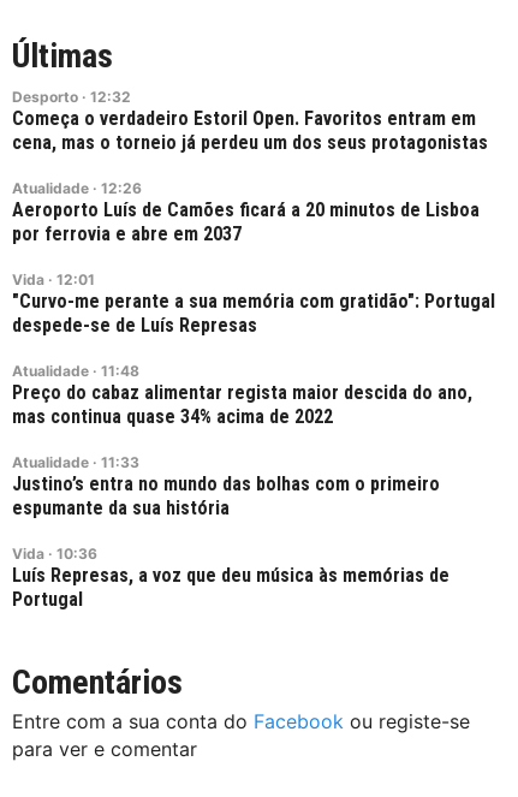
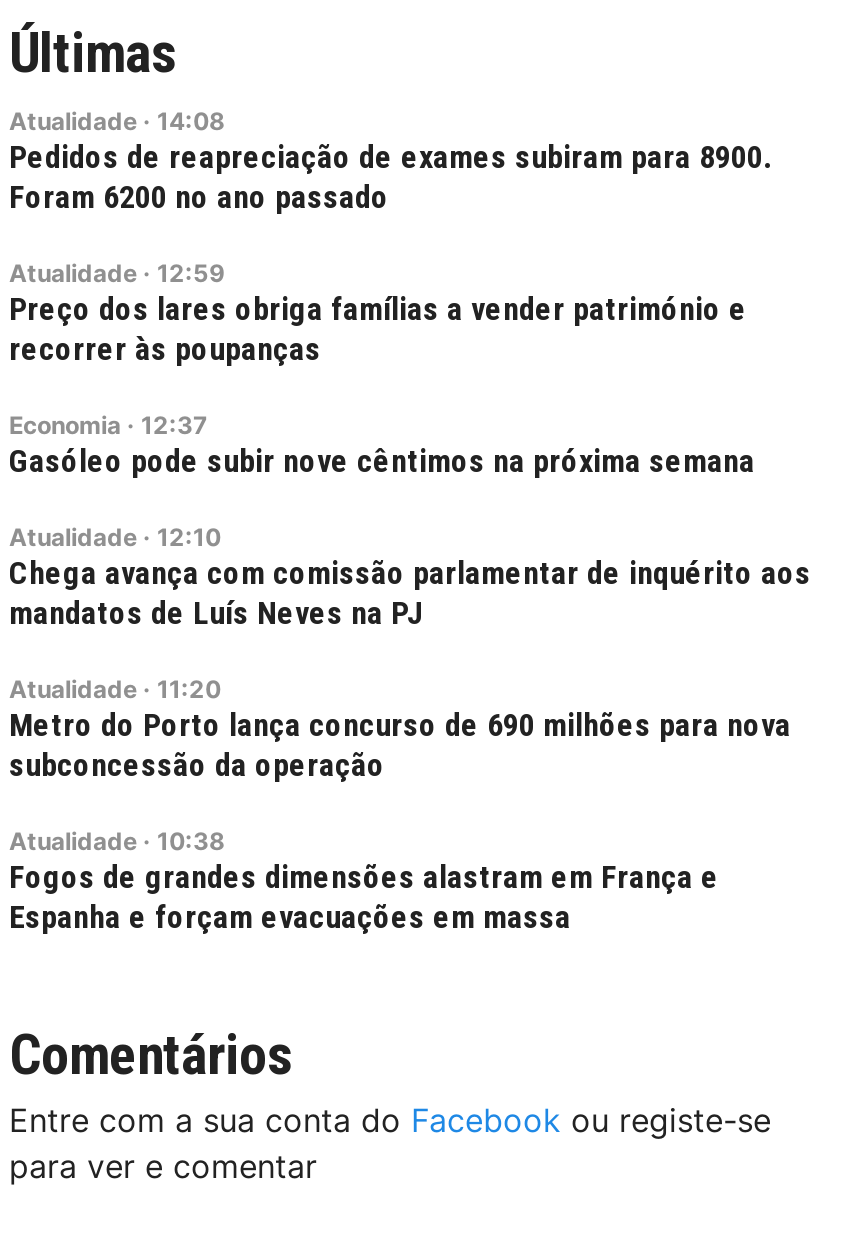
[12,87,488,154] Desporto · 12:32 | Começa o verdadeiro Estoril Open. Favoritos entram em | cena, mas o torneio já perdeu um dos seus protagonistas -> [9,105,771,215] Atualidade · 14:08 | Pedidos de reapreciação de exames subiram para 8900. | Foram 6200 no ano passado
[12,179,480,245] Atualidade · 12:26 | Aeroporto Luís de Camões ficará a 20 minutos de Lisboa | por ferrovia e abre em 2037 -> [9,257,747,367] Atualidade · 12:59 | Preço dos lares obriga famílias a vender património e | recorrer às poupanças
[12,270,495,336] Vida · 12:01 | "Curvo-me perante a sua memória com gratidão": Portugal | despede-se de Luís Represas -> [9,409,755,479] Economia · 12:37 | Gasóleo pode subir nove cêntimos na próxima semana
[12,361,472,428] Atualidade · 11:48 | Preço do cabaz alimentar regista maior descida do ano, | mas continua quase 34% acima de 2022 -> [9,521,811,631] Atualidade · 12:10 | Chega avança com comissão parlamentar de inquérito aos | mandatos de Luís Neves na PJ
[12,453,440,519] Atualidade · 11:33 | Justino’s entra no mundo das bolhas com o primeiro | espumante da sua história -> [9,673,791,783] Atualidade · 11:20 | Metro do Porto lança concurso de 690 milhões para nova | subconcessão da operação
[12,544,449,610] Vida · 10:36 | Luís Represas, a voz que deu música às memórias de | Portugal -> [9,825,719,935] Atualidade · 10:38 | Fogos de grandes dimensões alastram em França e | Espanha e forçam evacuações em massa

